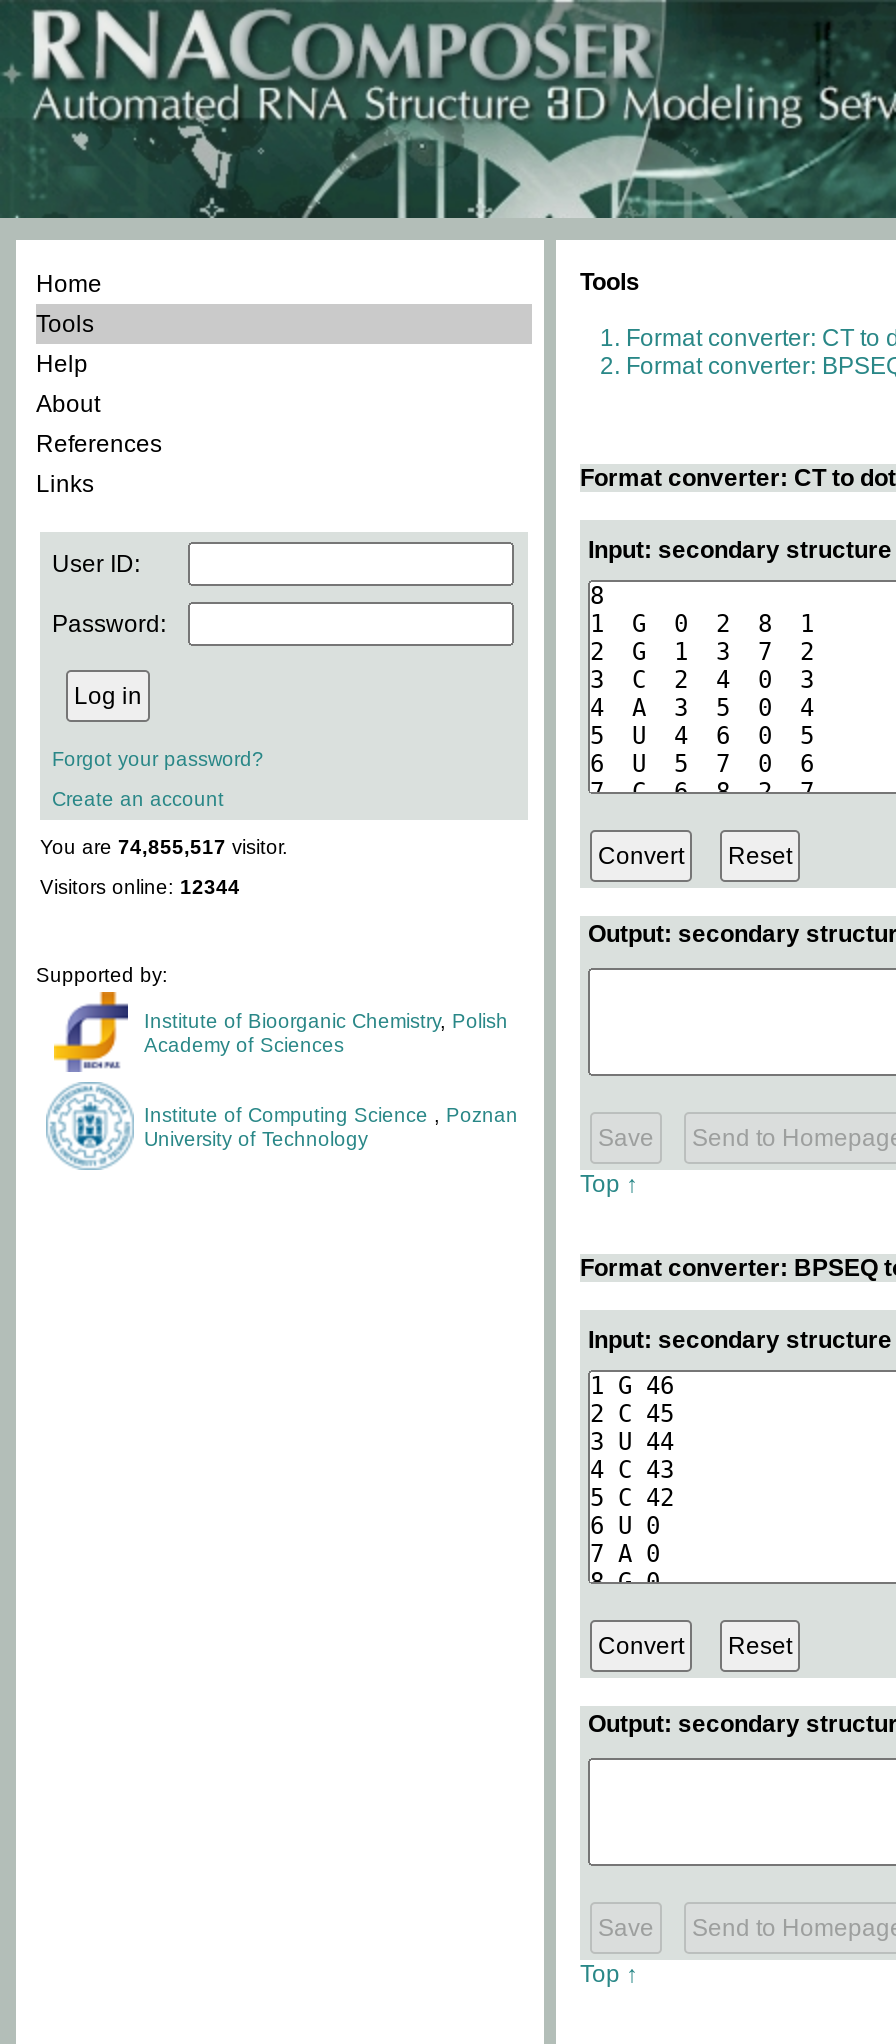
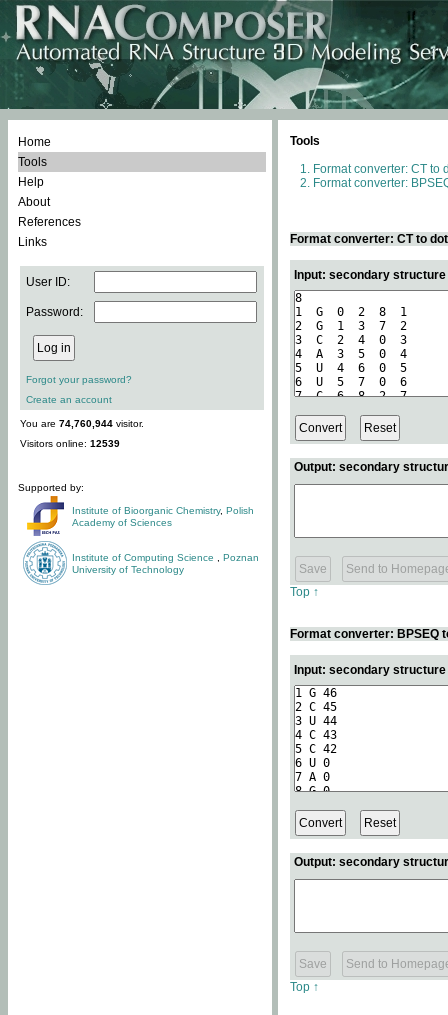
[40,836,288,858] You are 74,855,517 visitor. -> [20,418,144,429] You are 74,760,944 visitor.
[40,876,240,898] Visitors online: 12344 -> [20,438,120,449] Visitors online: 12539

